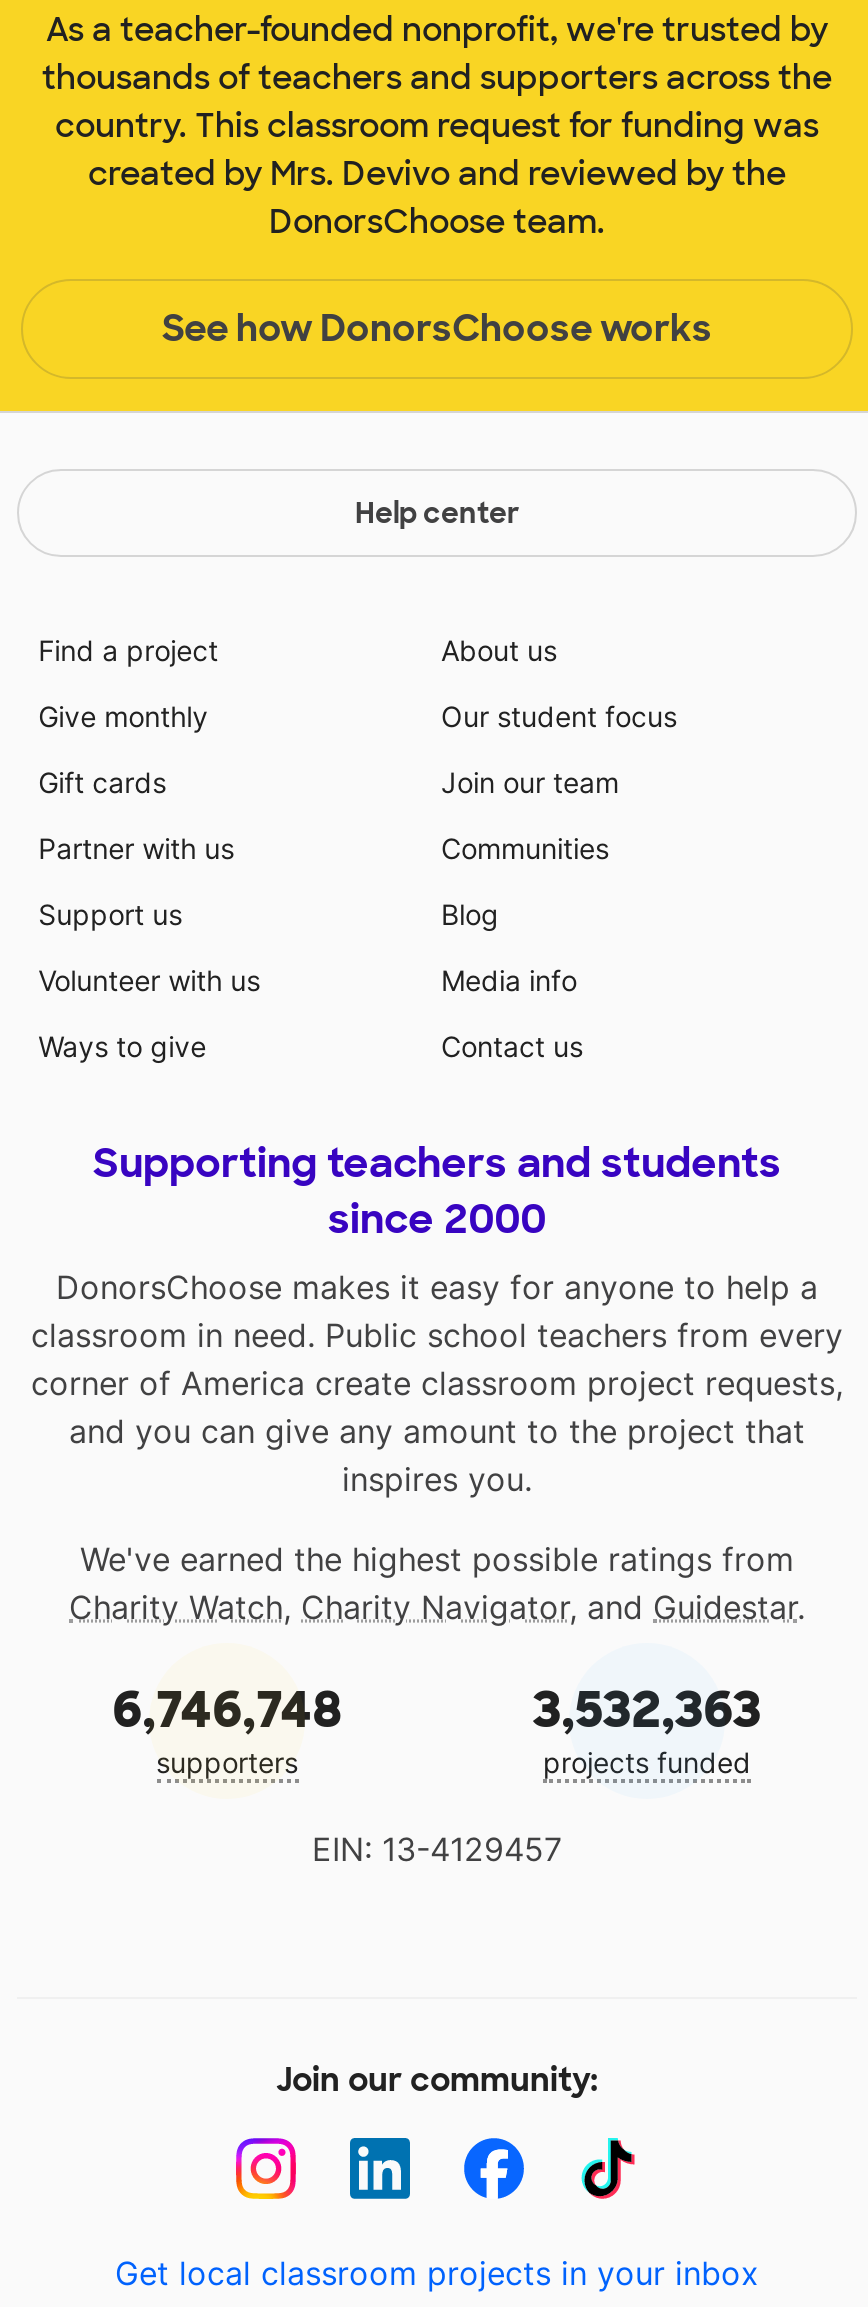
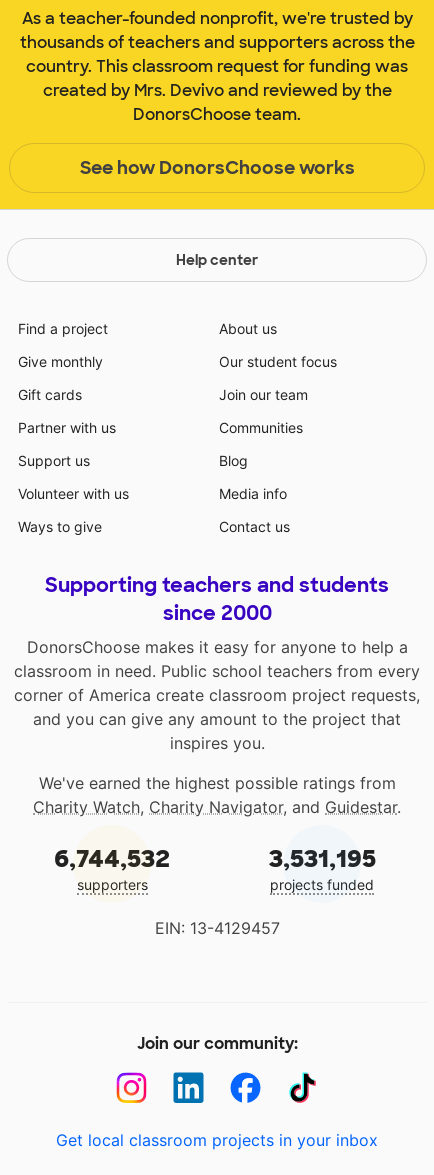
[112,1680,342,1742] 6,746,748 -> [54,843,170,874] 6,744,532
[533,1680,761,1742] 3,532,363 -> [268,843,375,874] 3,531,195

